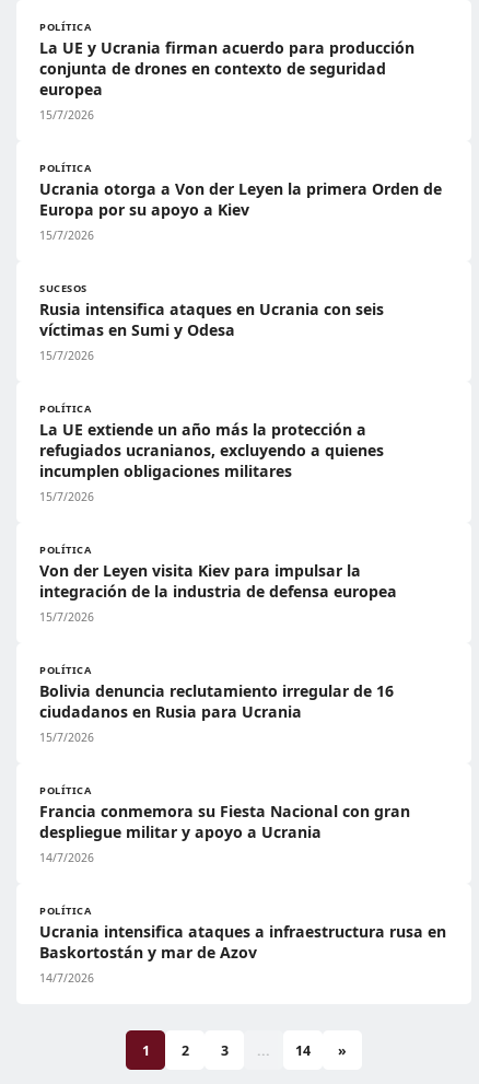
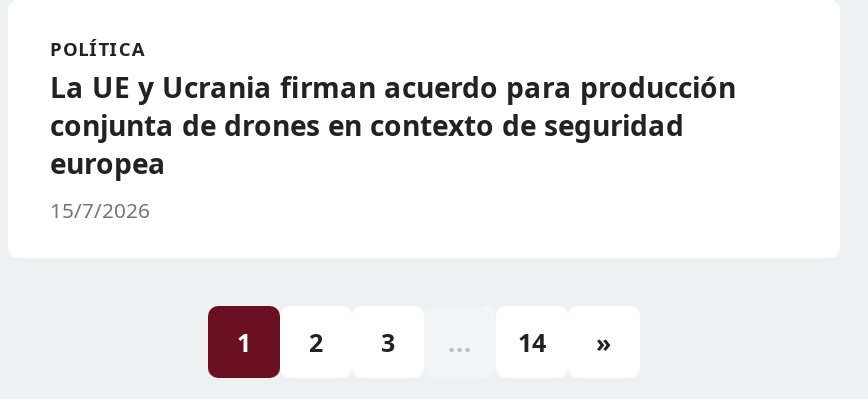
[39,161,446,986] POLÍTICA | Ucrania otorga a Von der Leyen la primera Orden de | Europa por su apoyo a Kiev | 15/7/2026 | SUCESOS | Rusia intensifica ataques en Ucrania con seis | víctimas en Sumi y Odesa | 15/7/2026 | POLÍTICA | La UE extiende un año más la protección a | refugiados ucranianos, excluyendo a quienes | incumplen obligaciones militares | 15/7/2026 | POLÍTICA | Von der Leyen visita Kiev para impulsar la | integración de la industria de defensa europea | 15/7/2026 | POLÍTICA | Bolivia denuncia reclutamiento irregular de 16 | ciudadanos en Rusia para Ucrania | 15/7/2026 | POLÍTICA | Francia conmemora su Fiesta Nacional con gran | despliegue militar y apoyo a Ucrania | 14/7/2026 | POLÍTICA | Ucrania intensifica ataques a infraestructura rusa en | Baskortostán y mar de Azov | 14/7/2026 -> none

